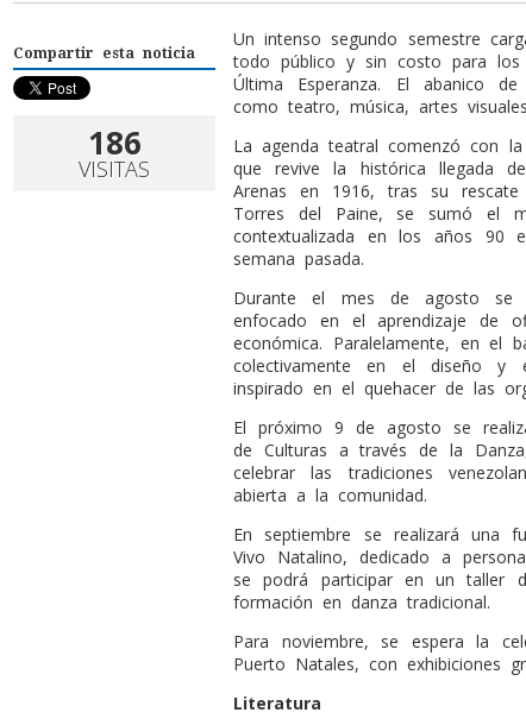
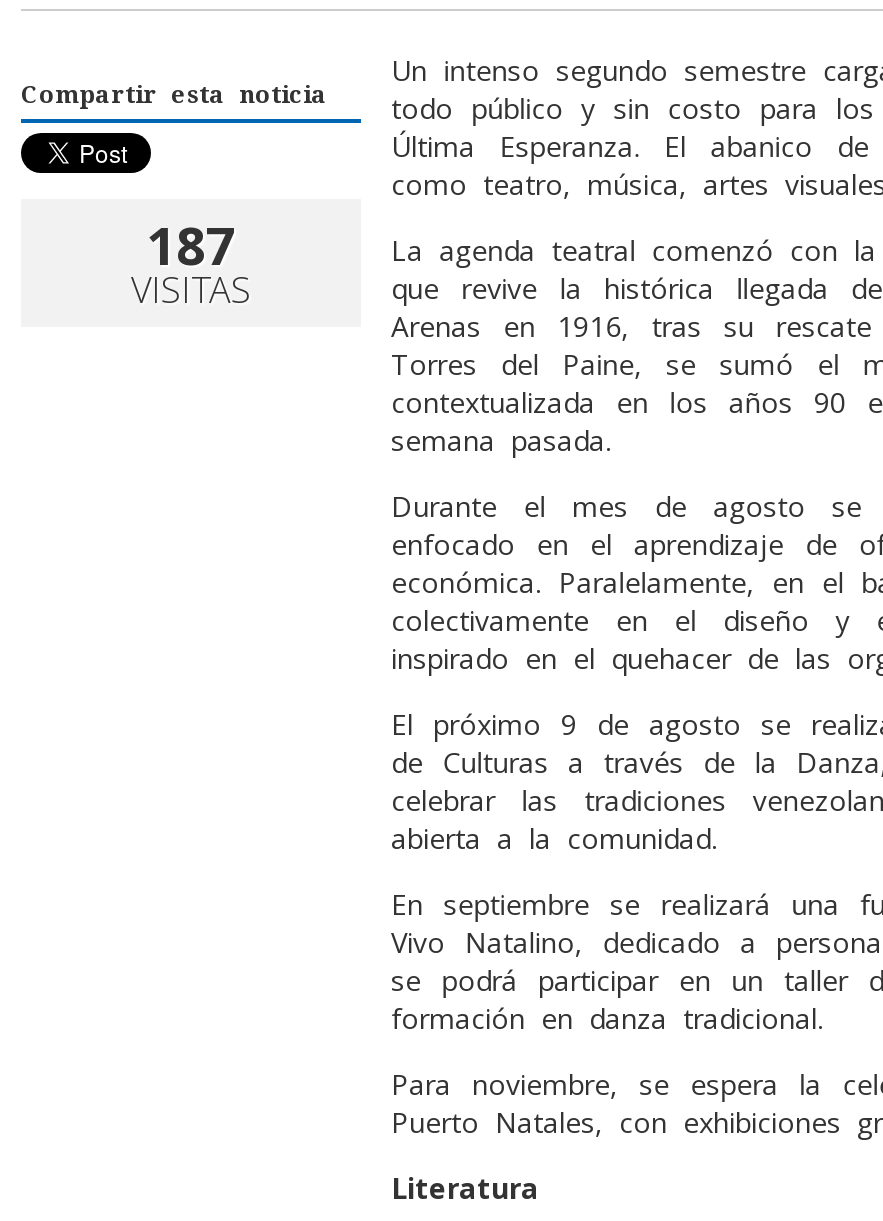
[87,121,141,164] 186 -> [146,209,236,281] 187

